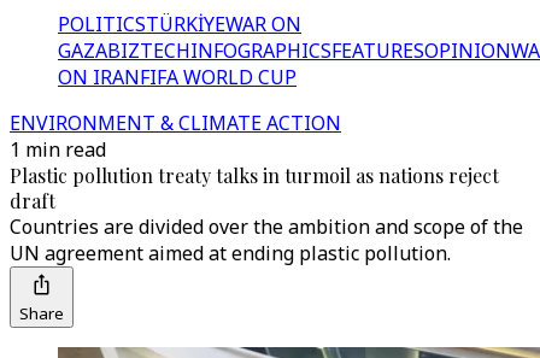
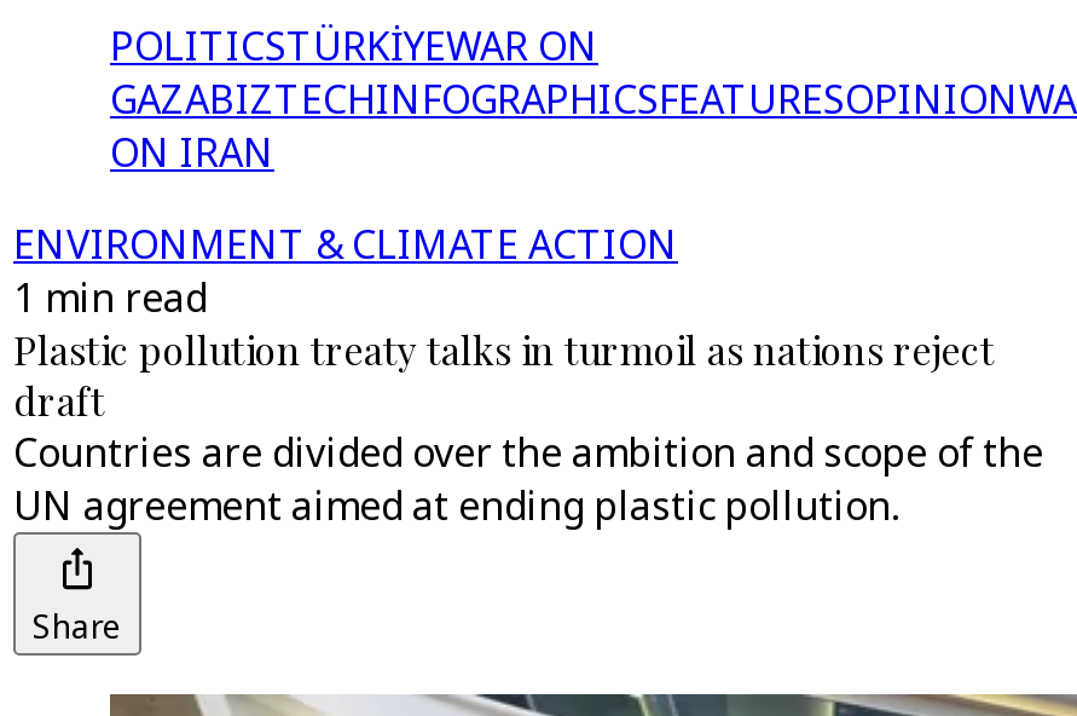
[58,64,297,90] ON IRAN FIFA WORLD CUP -> [110,126,274,179] ON IRAN

